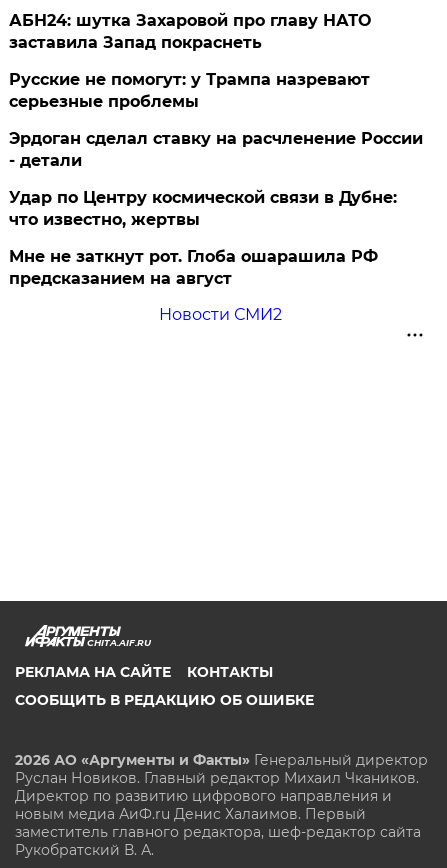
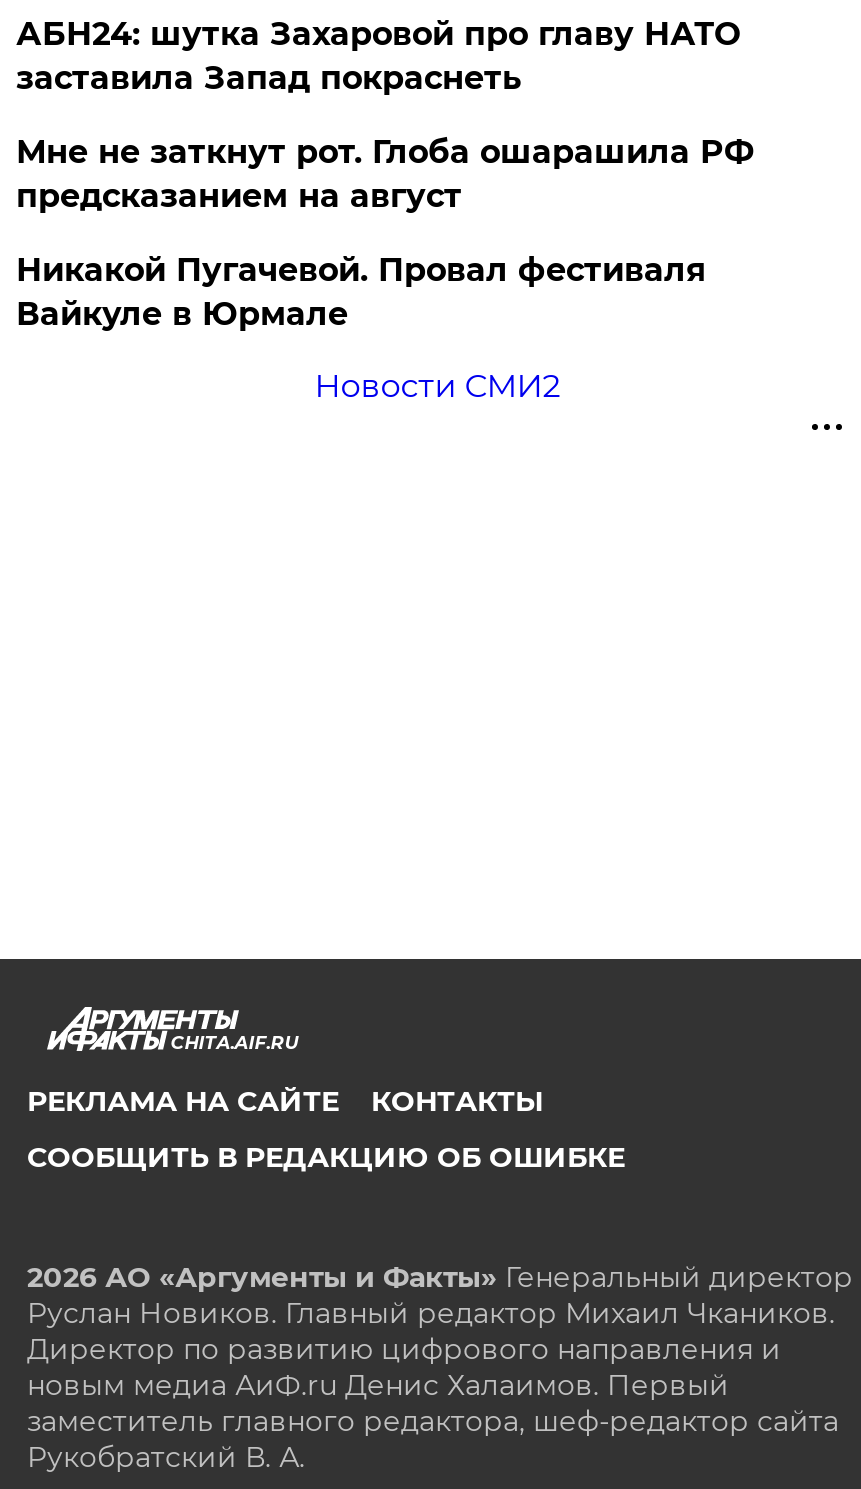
[9,70,423,229] Русские не помогут: у Трампа назревают | серьезные проблемы | Эрдоган сделал ставку на расчленение России | - детали | Удар по Центру космической связи в Дубне: | что известно, жертвы -> none
moved [9,247,378,288] -> [16,133,754,215]: Мне не заткнут рот. Глоба ошарашила РФ | предсказанием на август
none -> [16,251,706,333] Никакой Пугачевой. Провал фестиваля | Вайкуле в Юрмале

